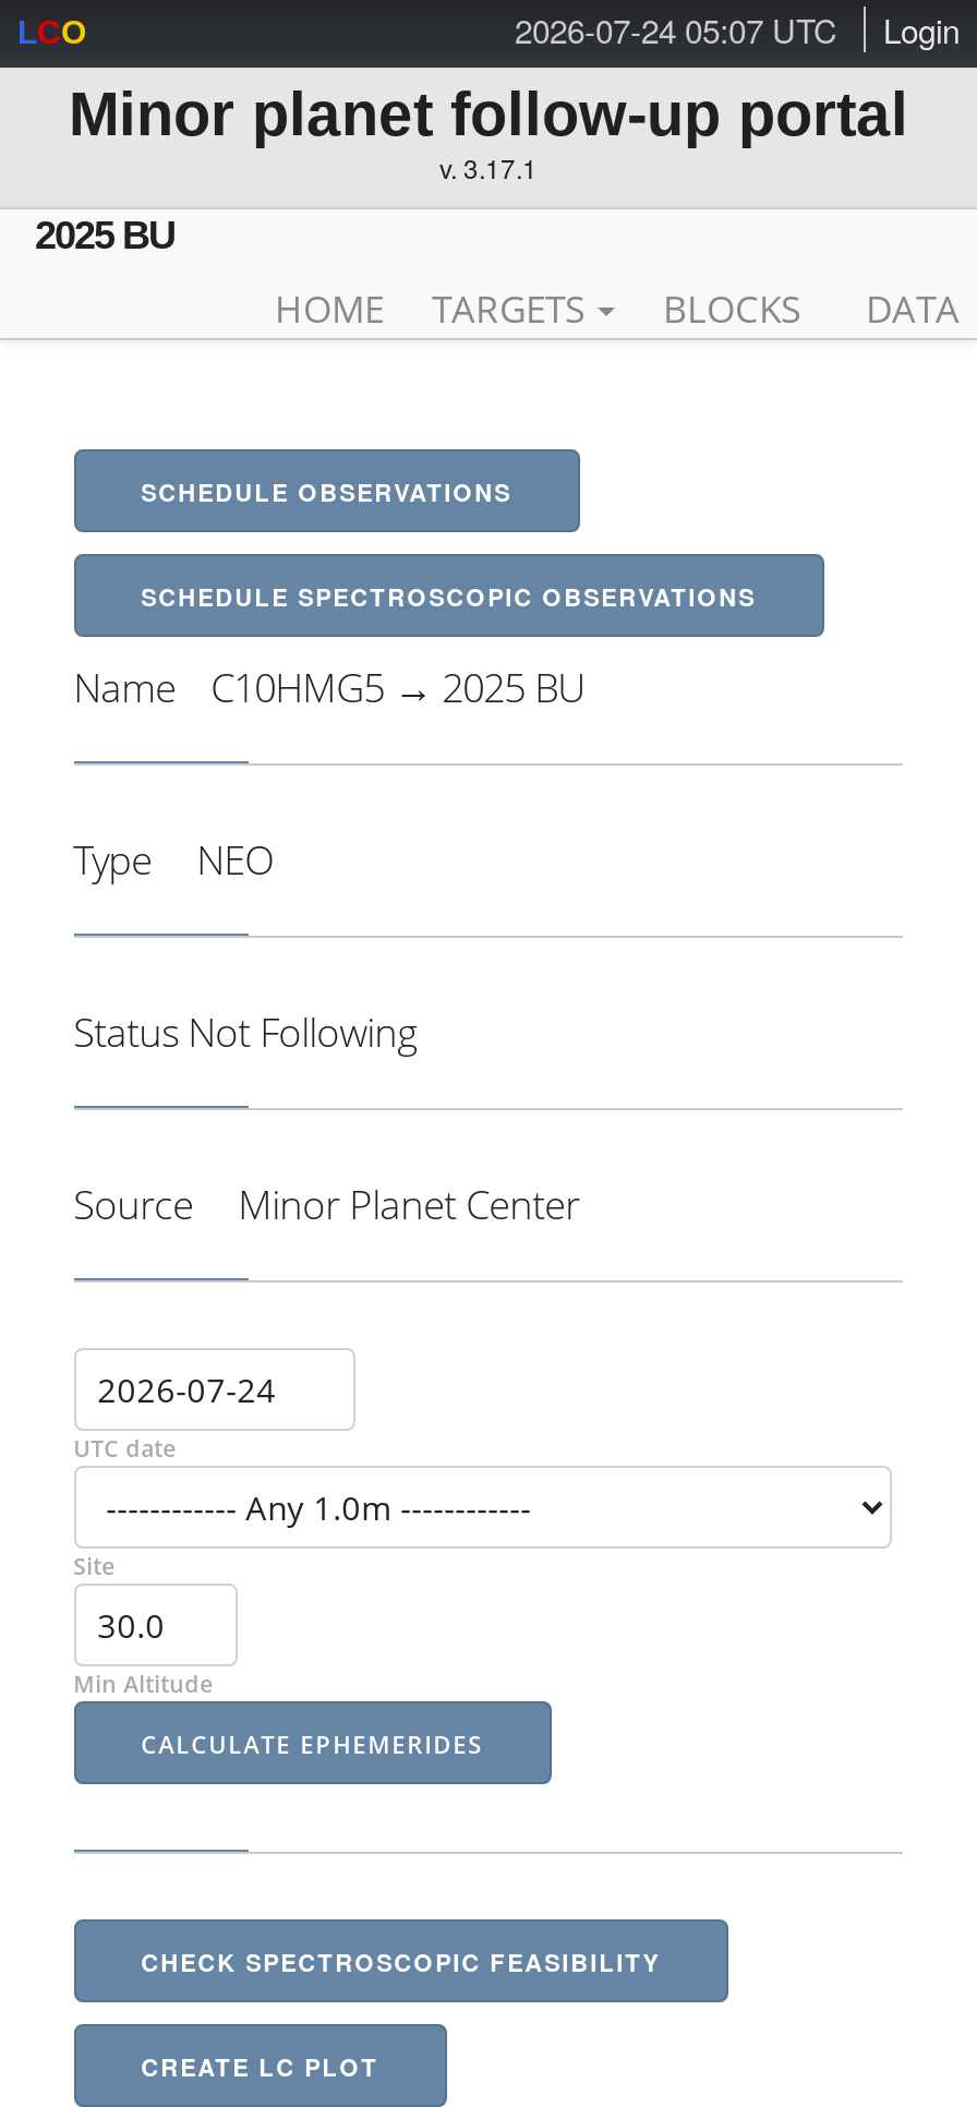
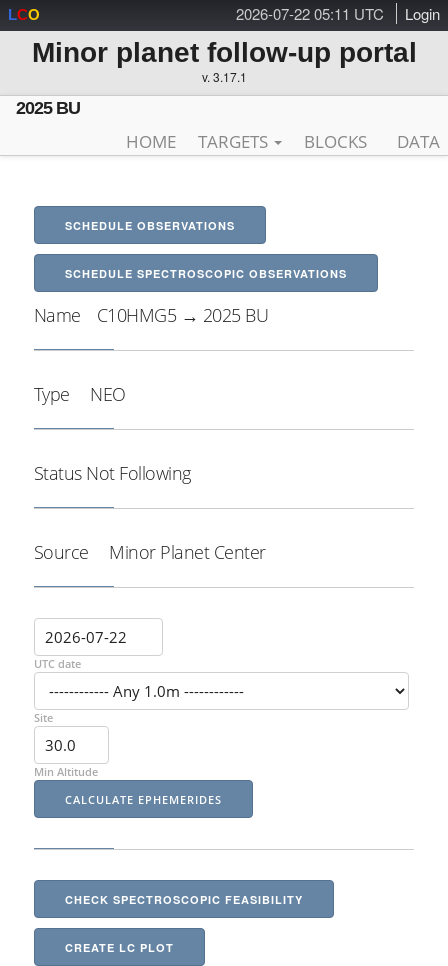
[515,7,960,52] 2026-07-24 05:07 UTC Login -> [236,3,440,24] 2026-07-22 05:11 UTC Login

